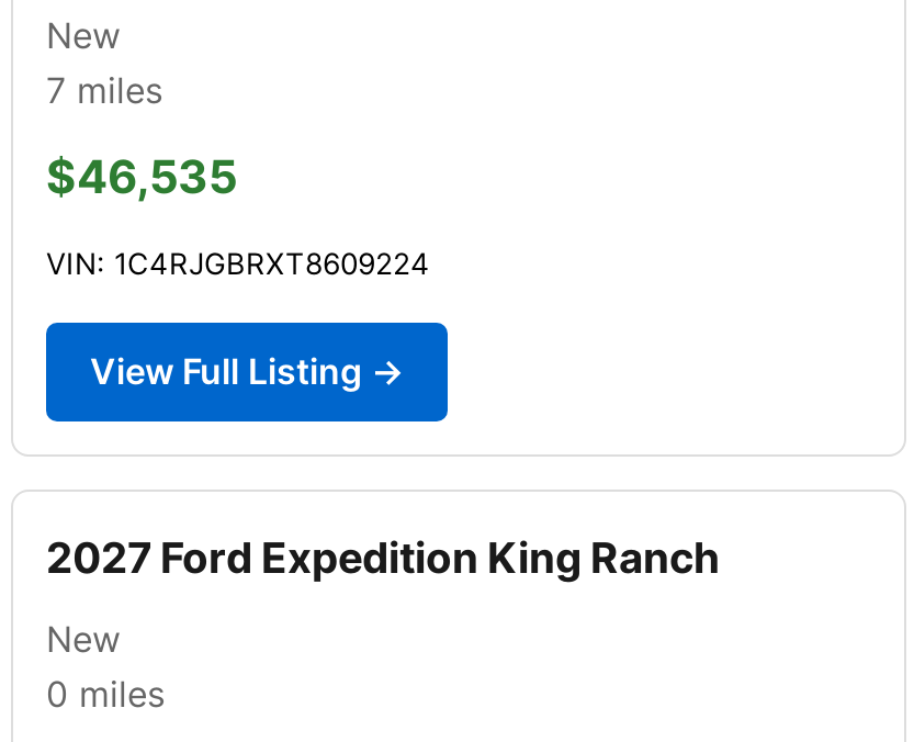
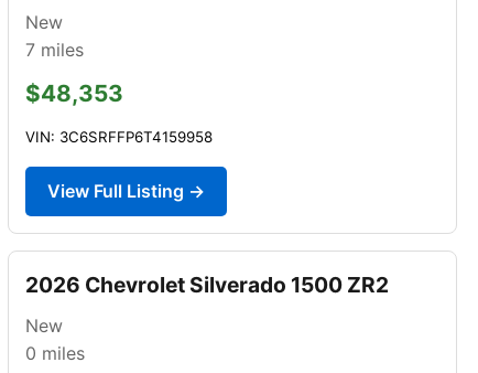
[46,149,237,204] $46,535 -> [25,79,123,107] $48,353
[46,246,430,281] VIN: 1C4RJGBRXT8609224 -> [25,128,213,146] VIN: 3C6SRFFP6T4159958
[46,531,720,584] 2027 Ford Expedition King Ranch -> [25,271,389,298] 2026 Chevrolet Silverado 1500 ZR2

